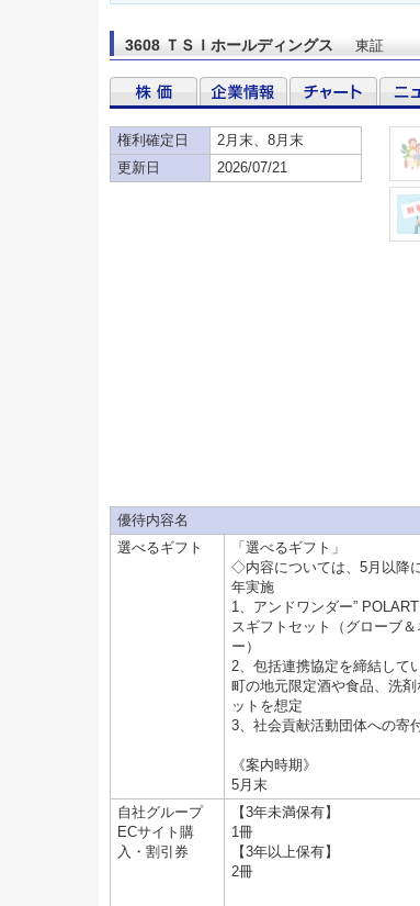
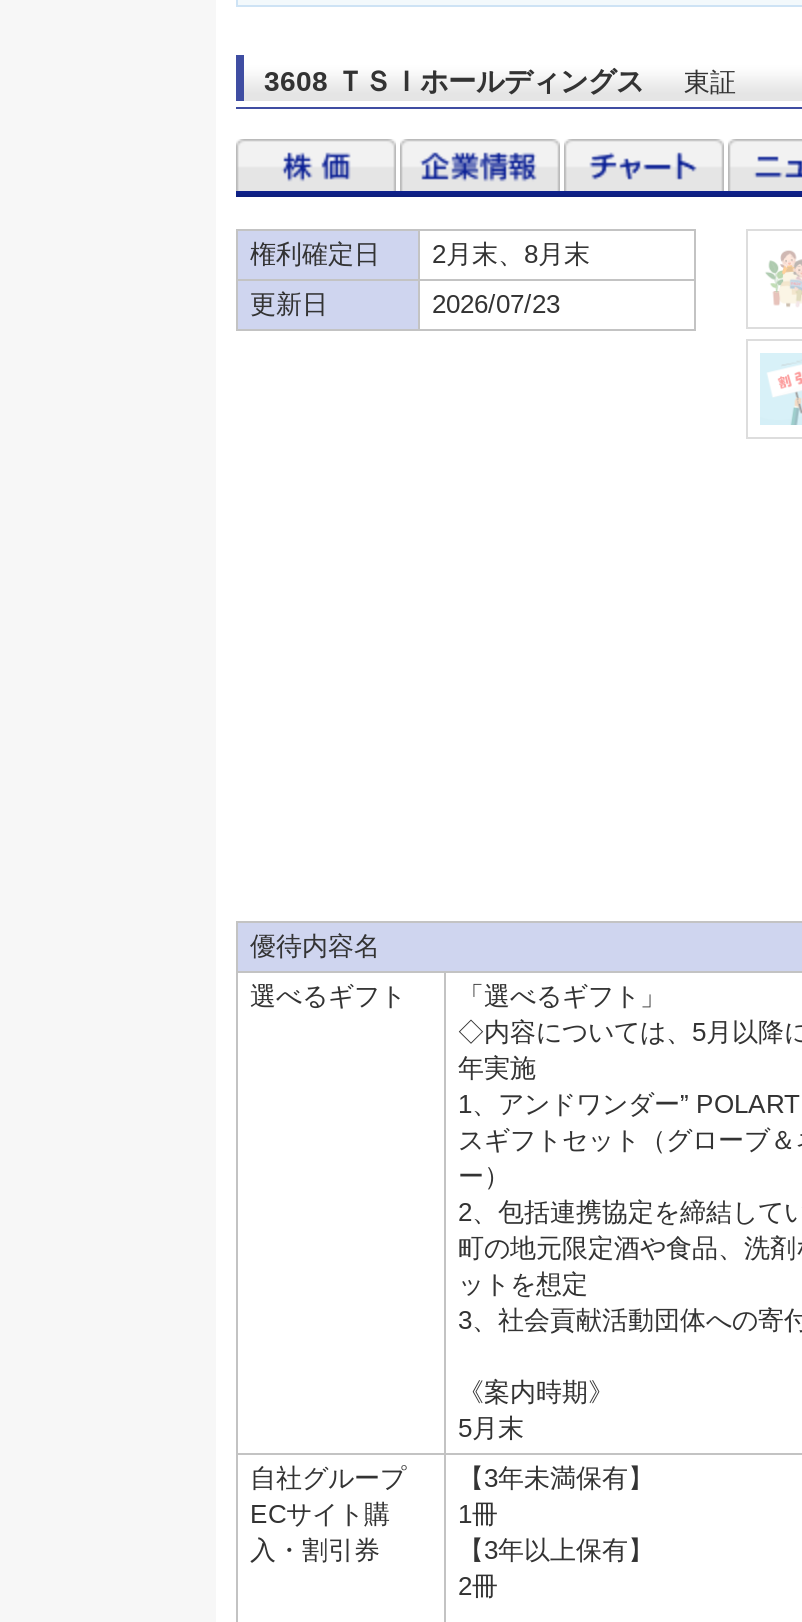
[217,159,287,176] 2026/07/21 -> [432,289,560,319] 2026/07/23

